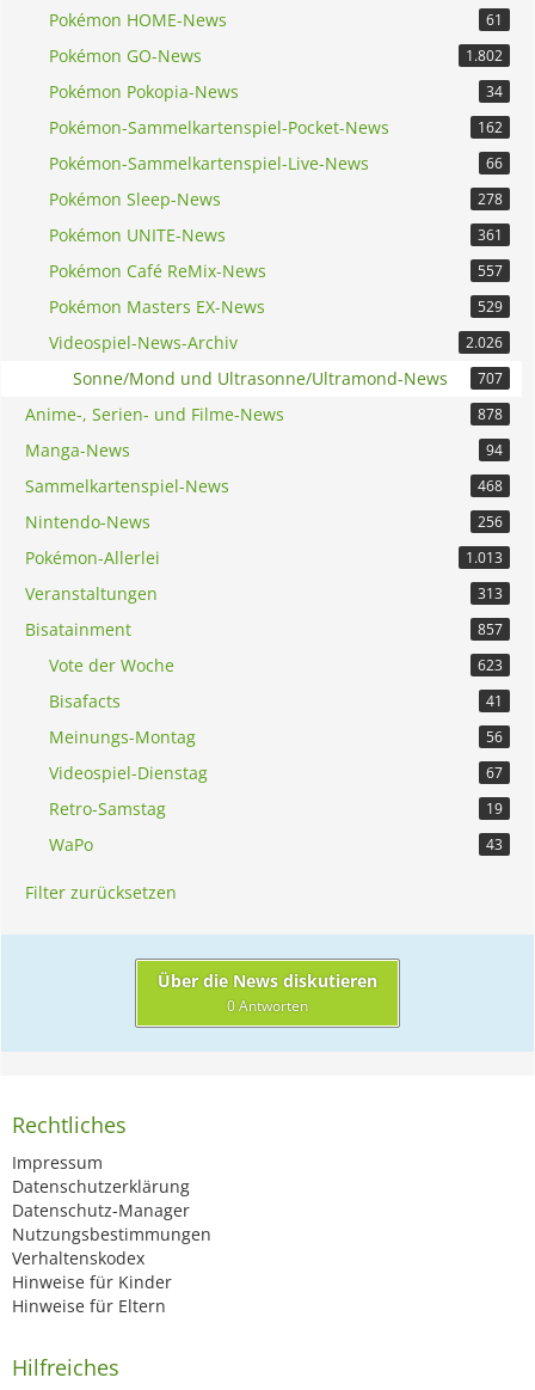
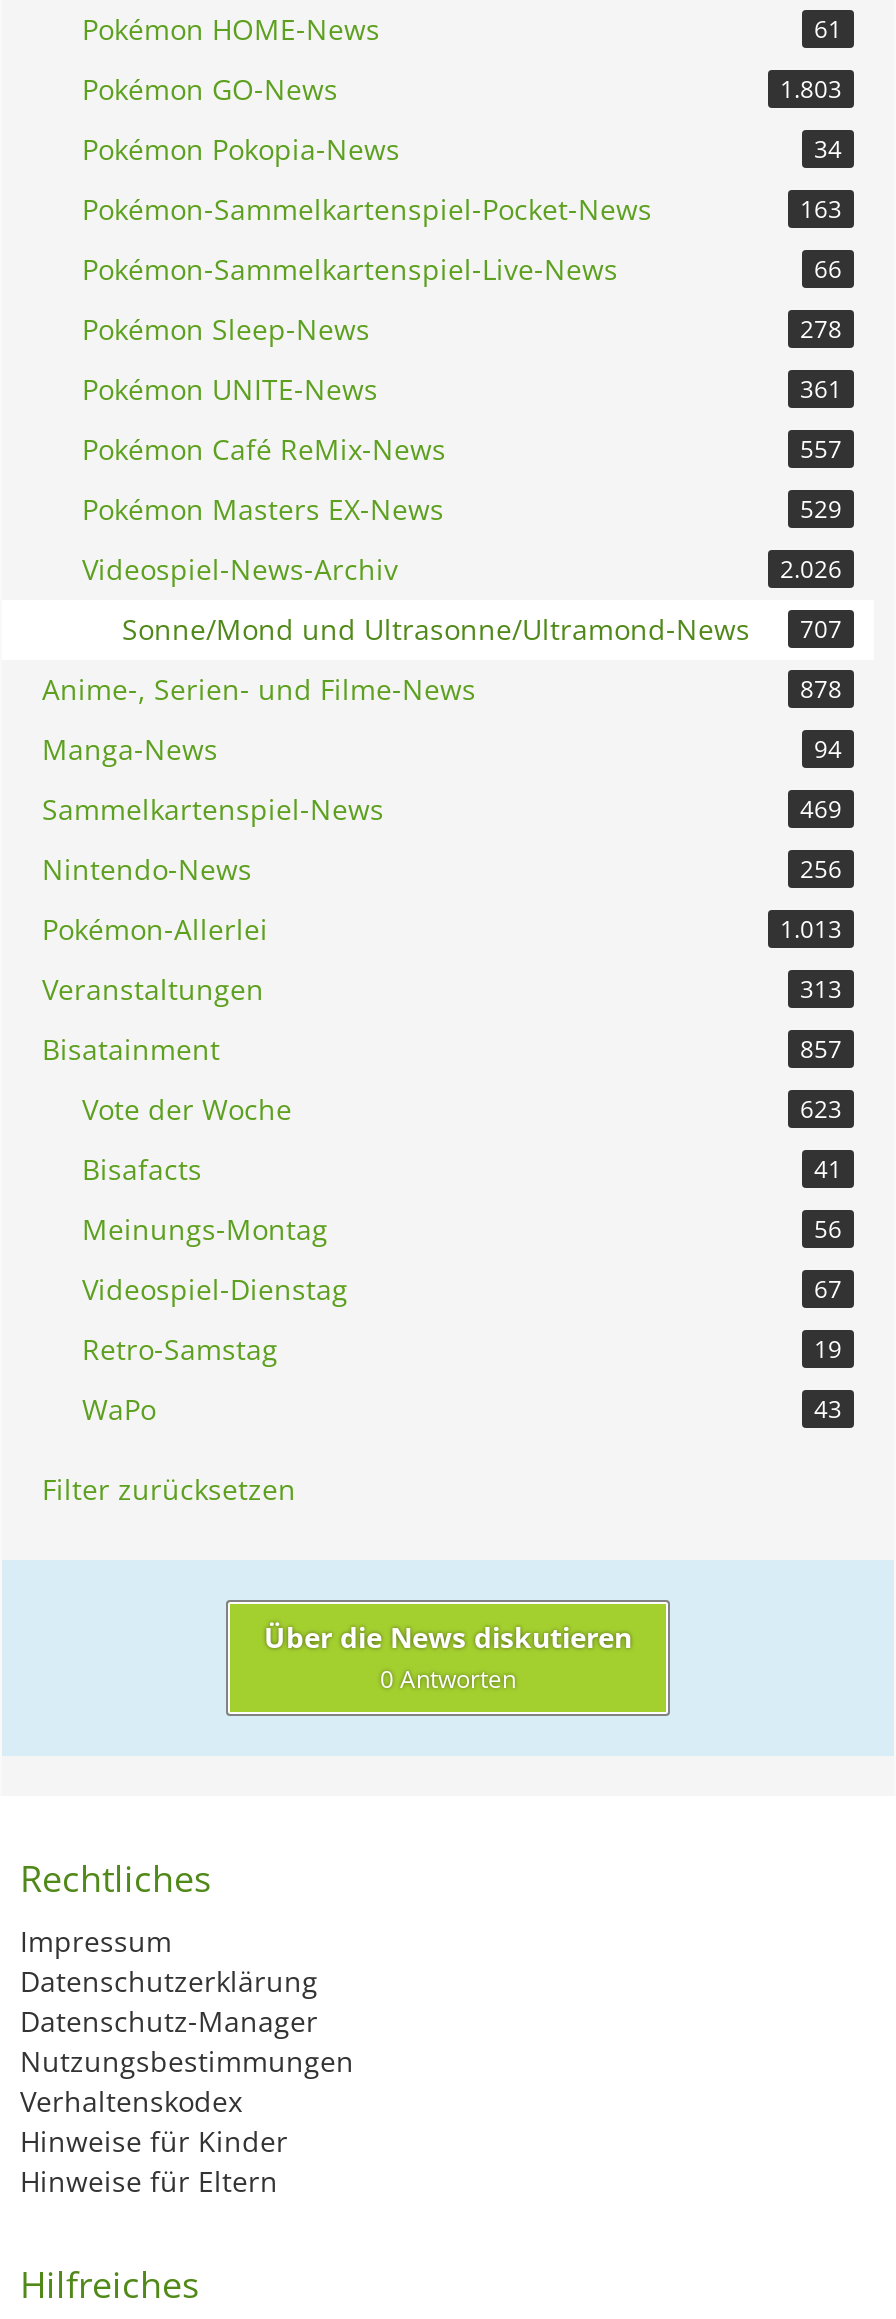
[466,46,503,66] 1.802 -> [780,72,842,106] 1.803
[478,117,503,138] 162 -> [800,192,842,226] 163
[478,476,503,496] 468 -> [800,792,842,826] 469

